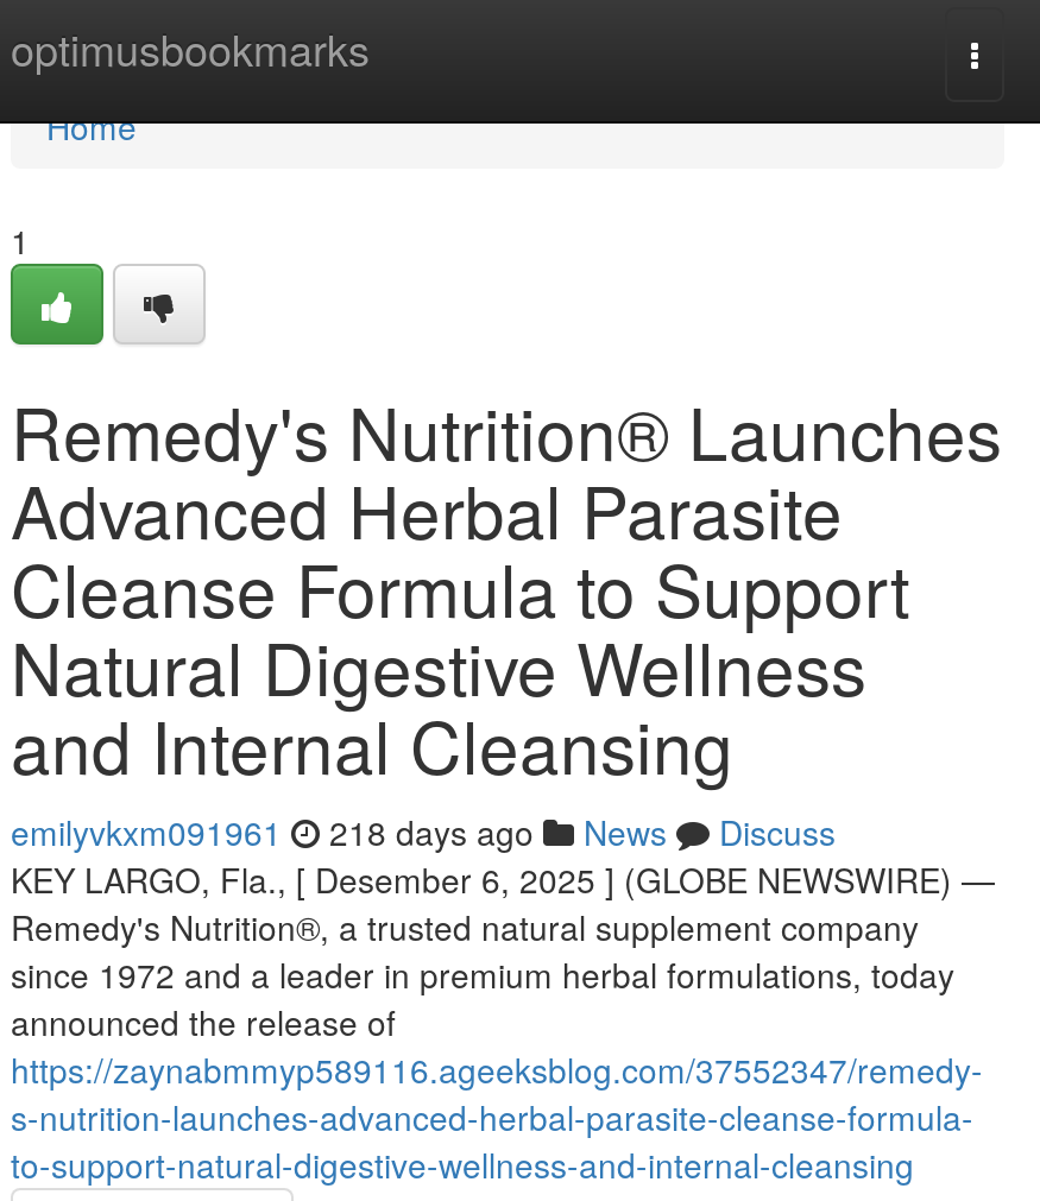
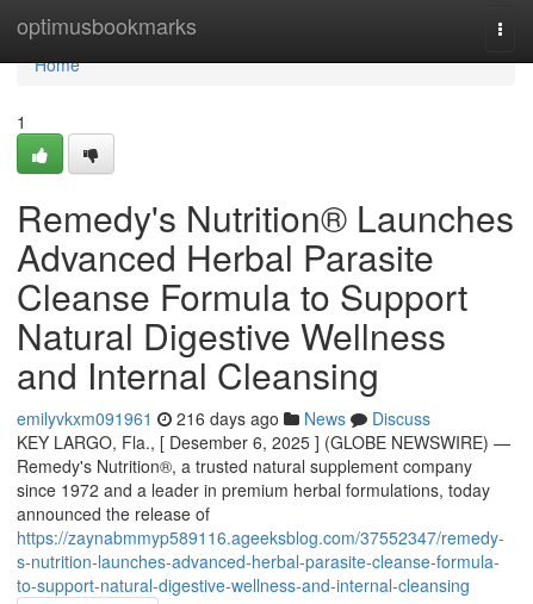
[11,808,836,855] emilyvkxm091961 218 days ago News Discuss -> [17,406,430,430] emilyvkxm091961 216 days ago News Discuss

